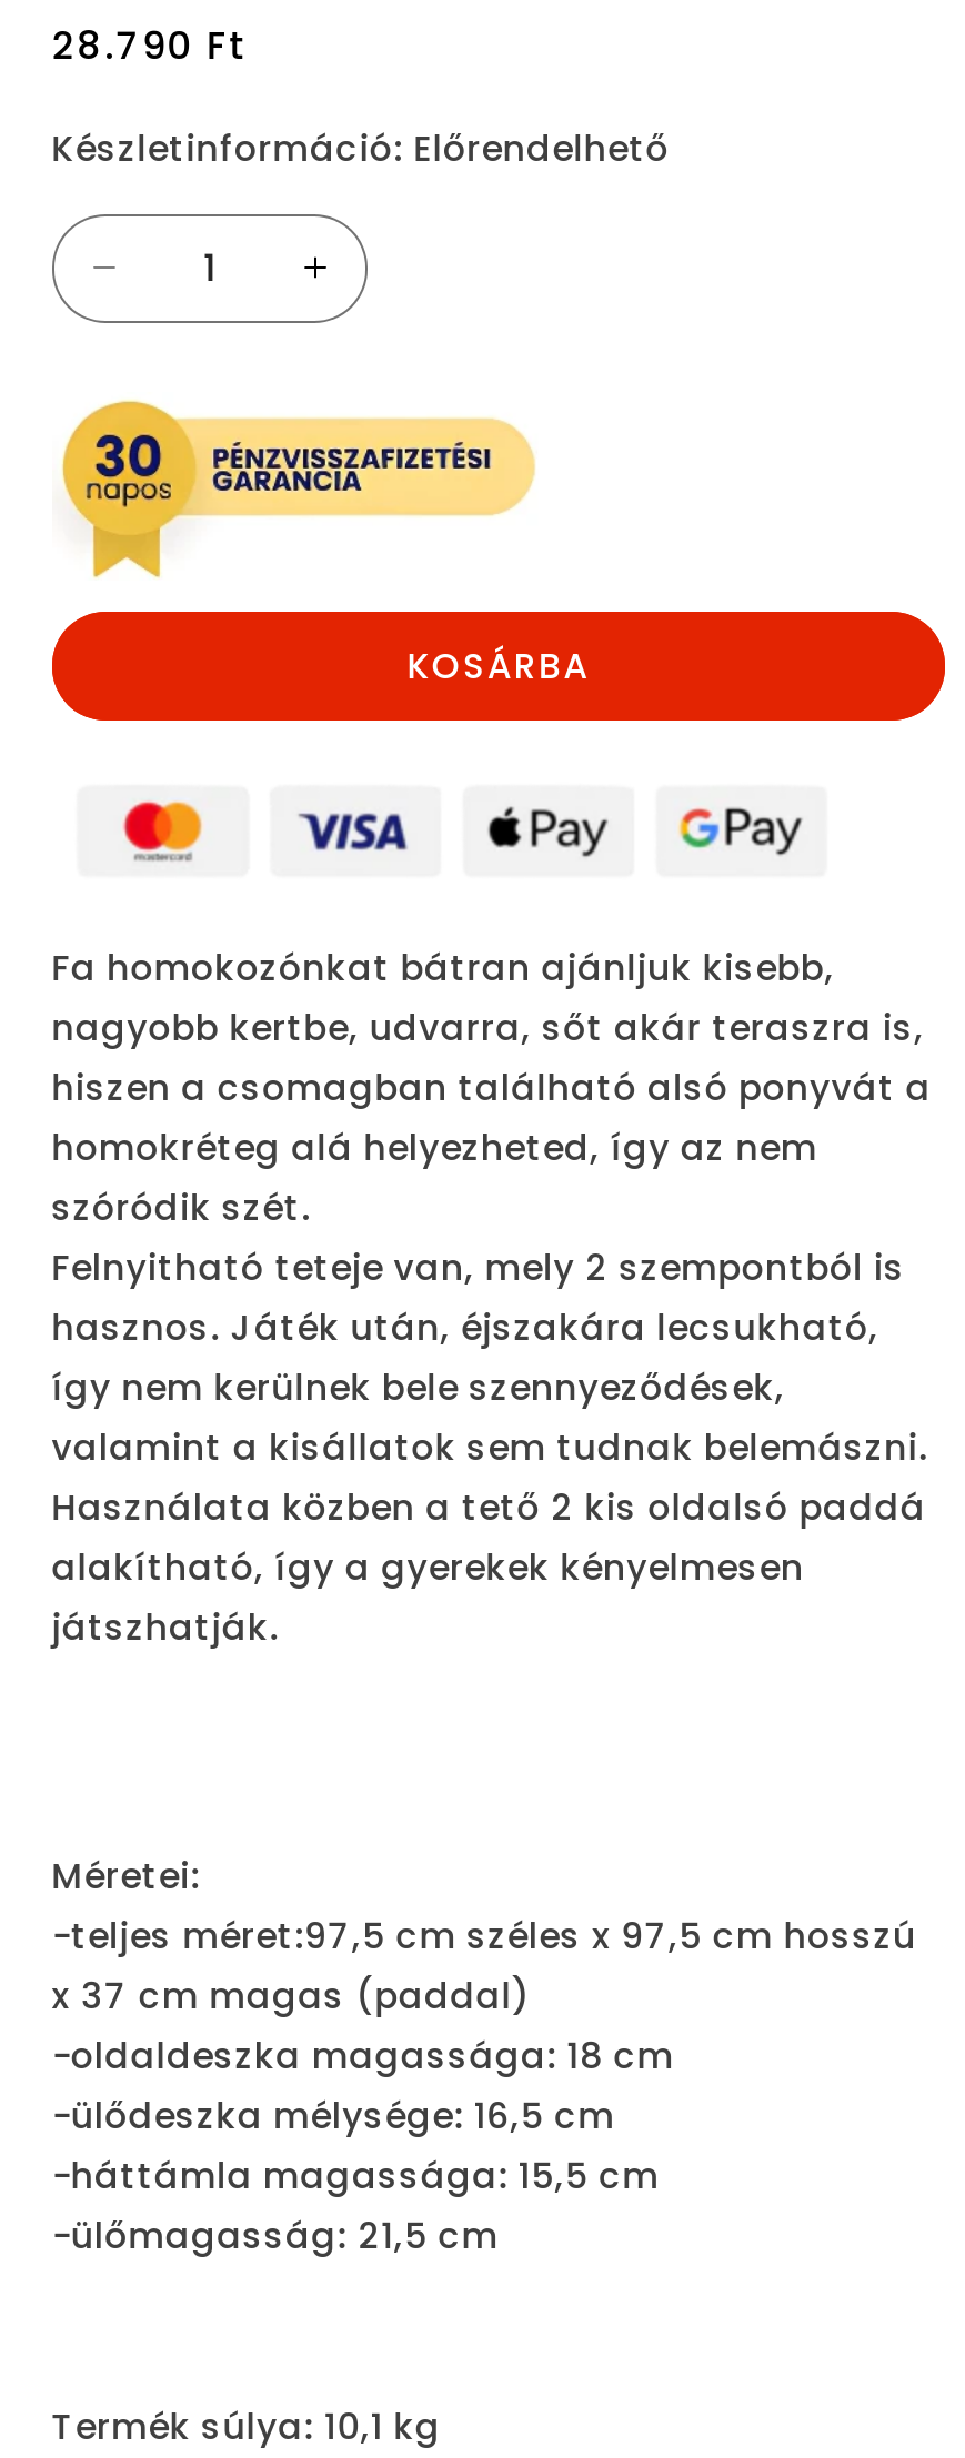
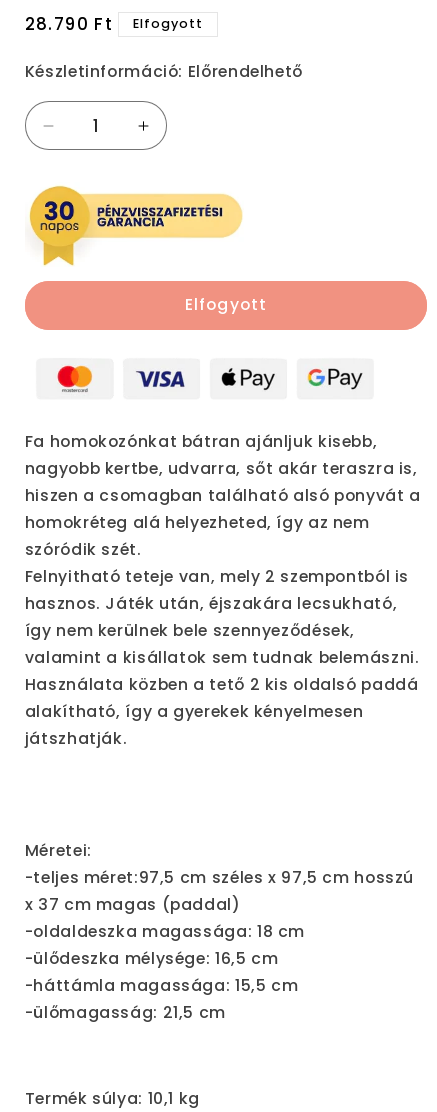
none -> [133,15,203,32] Elfogyott
[407,640,590,691] KOSÁRBA -> [185,293,267,316] Elfogyott

